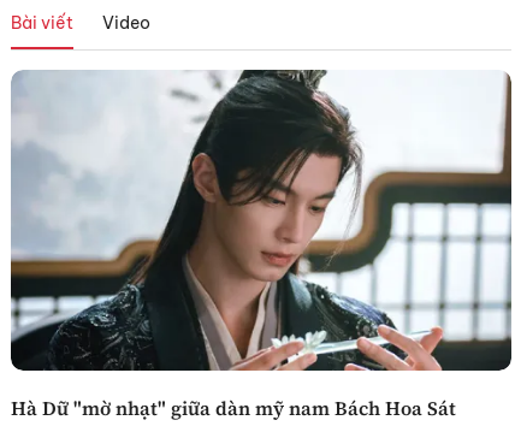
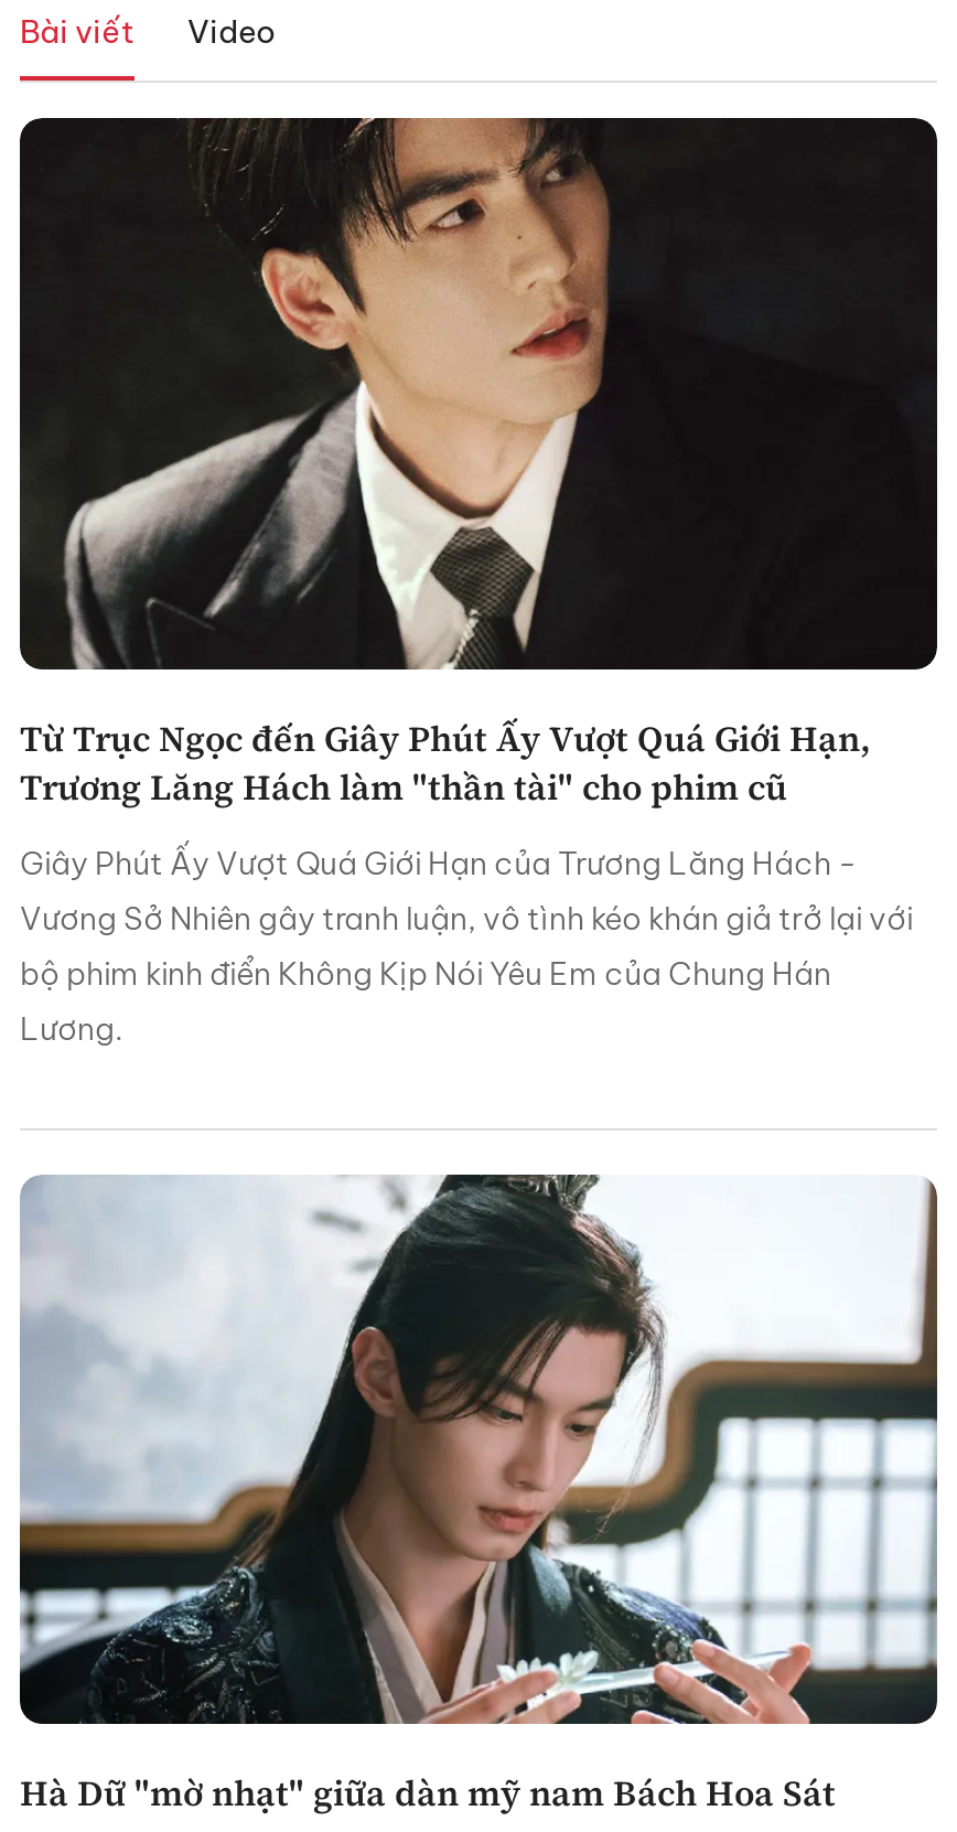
none -> [18,116,939,1048] [image] | Từ Trục Ngọc đến Giây Phút Ấy Vượt Quá Giới Hạn, | Trương Lăng Hách làm "thần tài" cho phim cũ | Giây Phút Ấy Vượt Quá Giới Hạn của Trương Lăng Hách - | Vương Sở Nhiên gây tranh luận, vô tình kéo khán giả trở lại với | bộ phim kinh điển Không Kịp Nói Yêu Em của Chung Hán | Lương.

